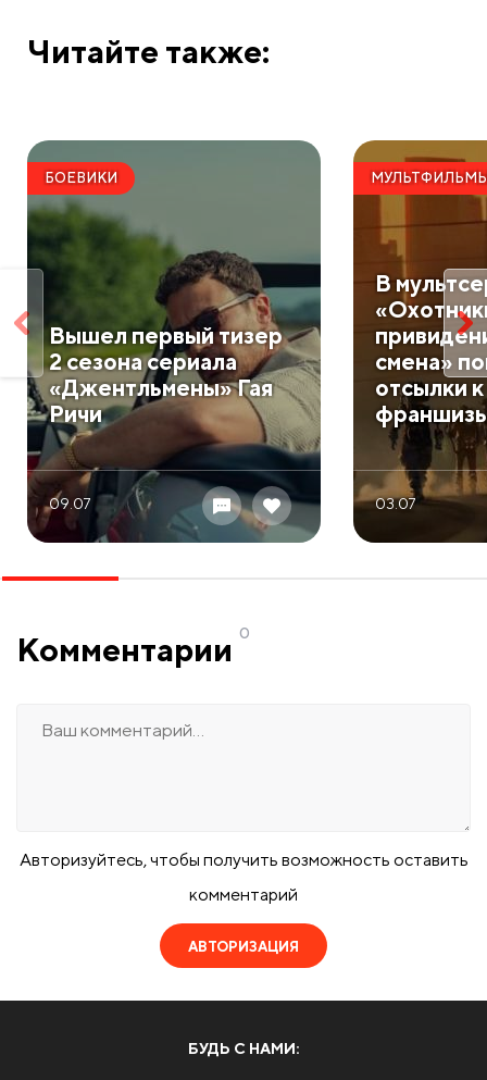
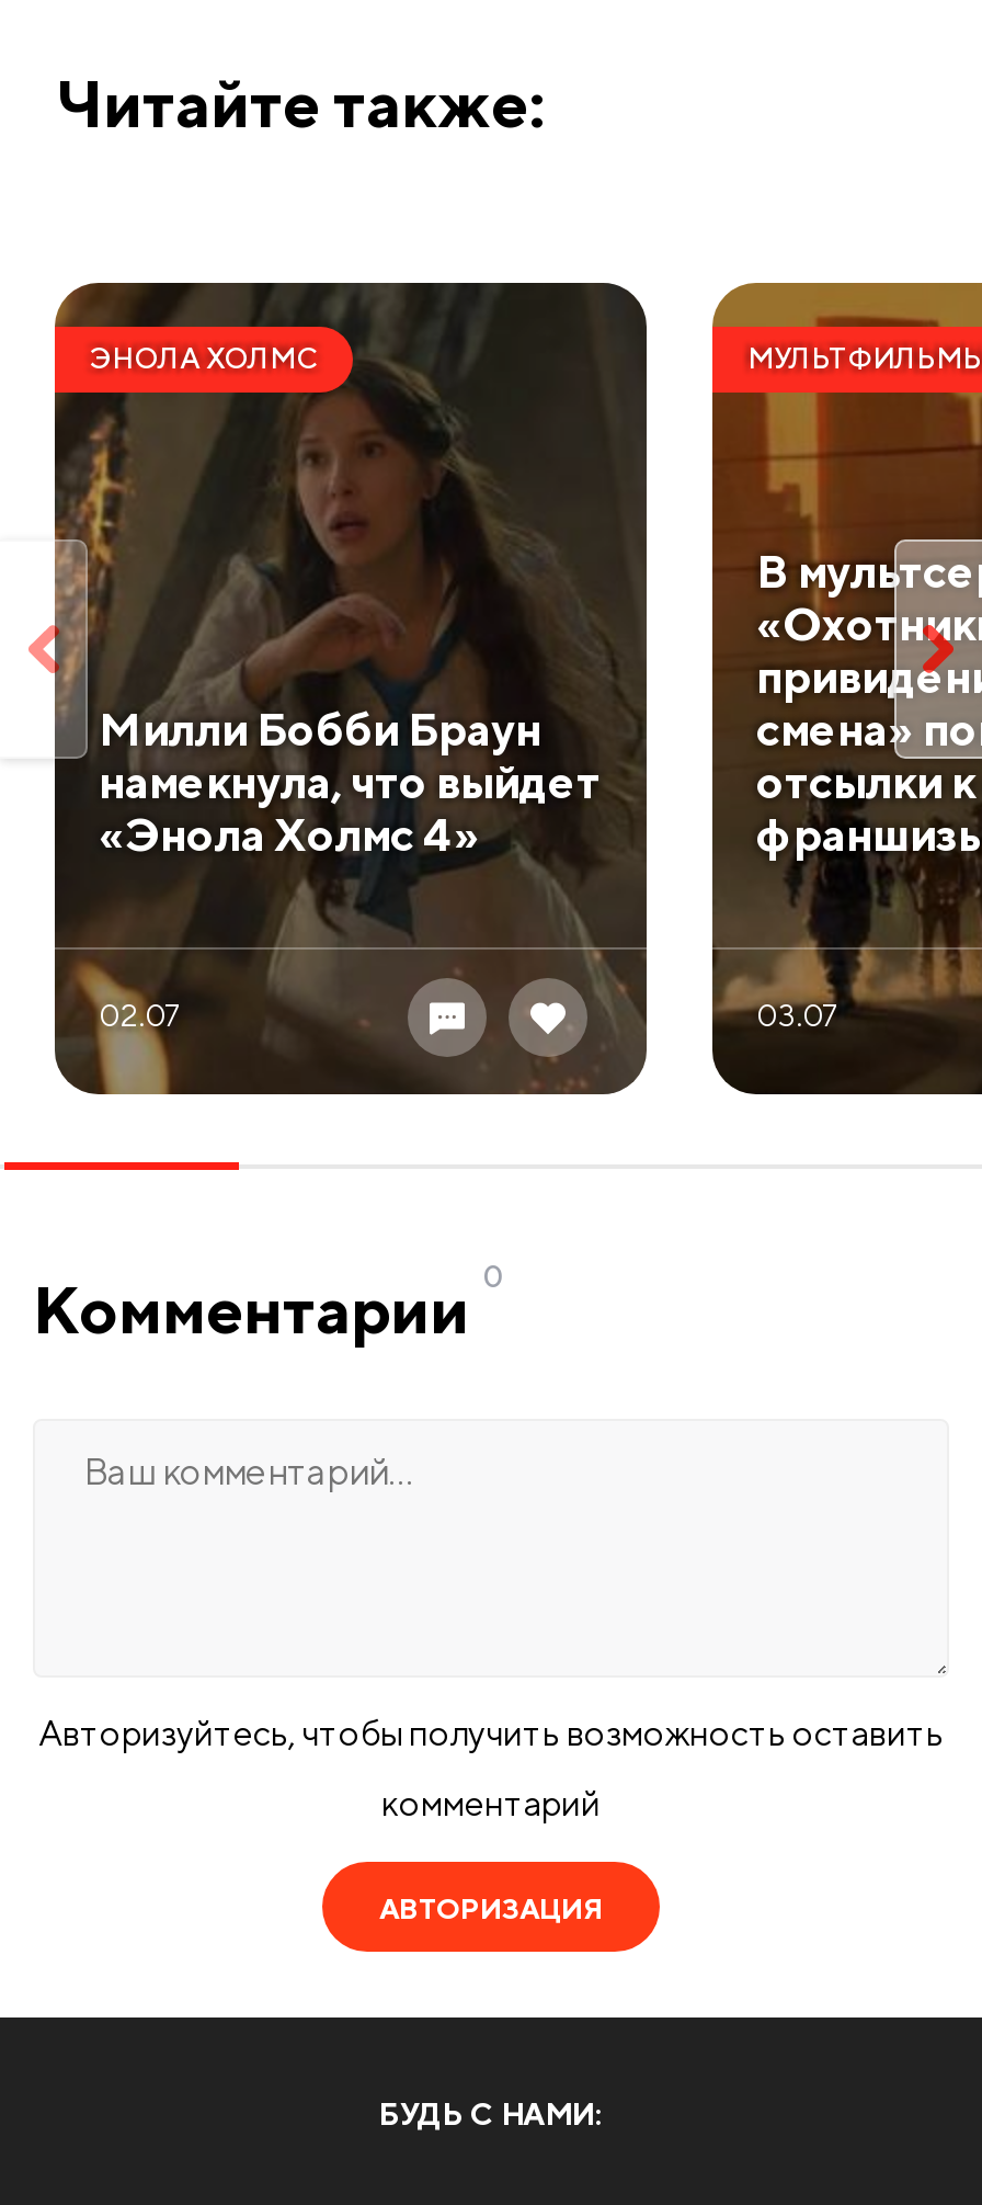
[26,141,321,544] [image] | БОЕВИКИ -> [53,284,647,1095] [image] | ЭНОЛА ХОЛМС
[49,322,283,428] Вышел первый тизер | 2 сезона сериала | «Джентльмены» Гая | Ричи -> [99,701,601,861] Милли Бобби Браун | намекнула, что выйдет | «Энола Холмс 4»
[49,495,91,512] 09.07 -> [99,997,182,1032] 02.07

